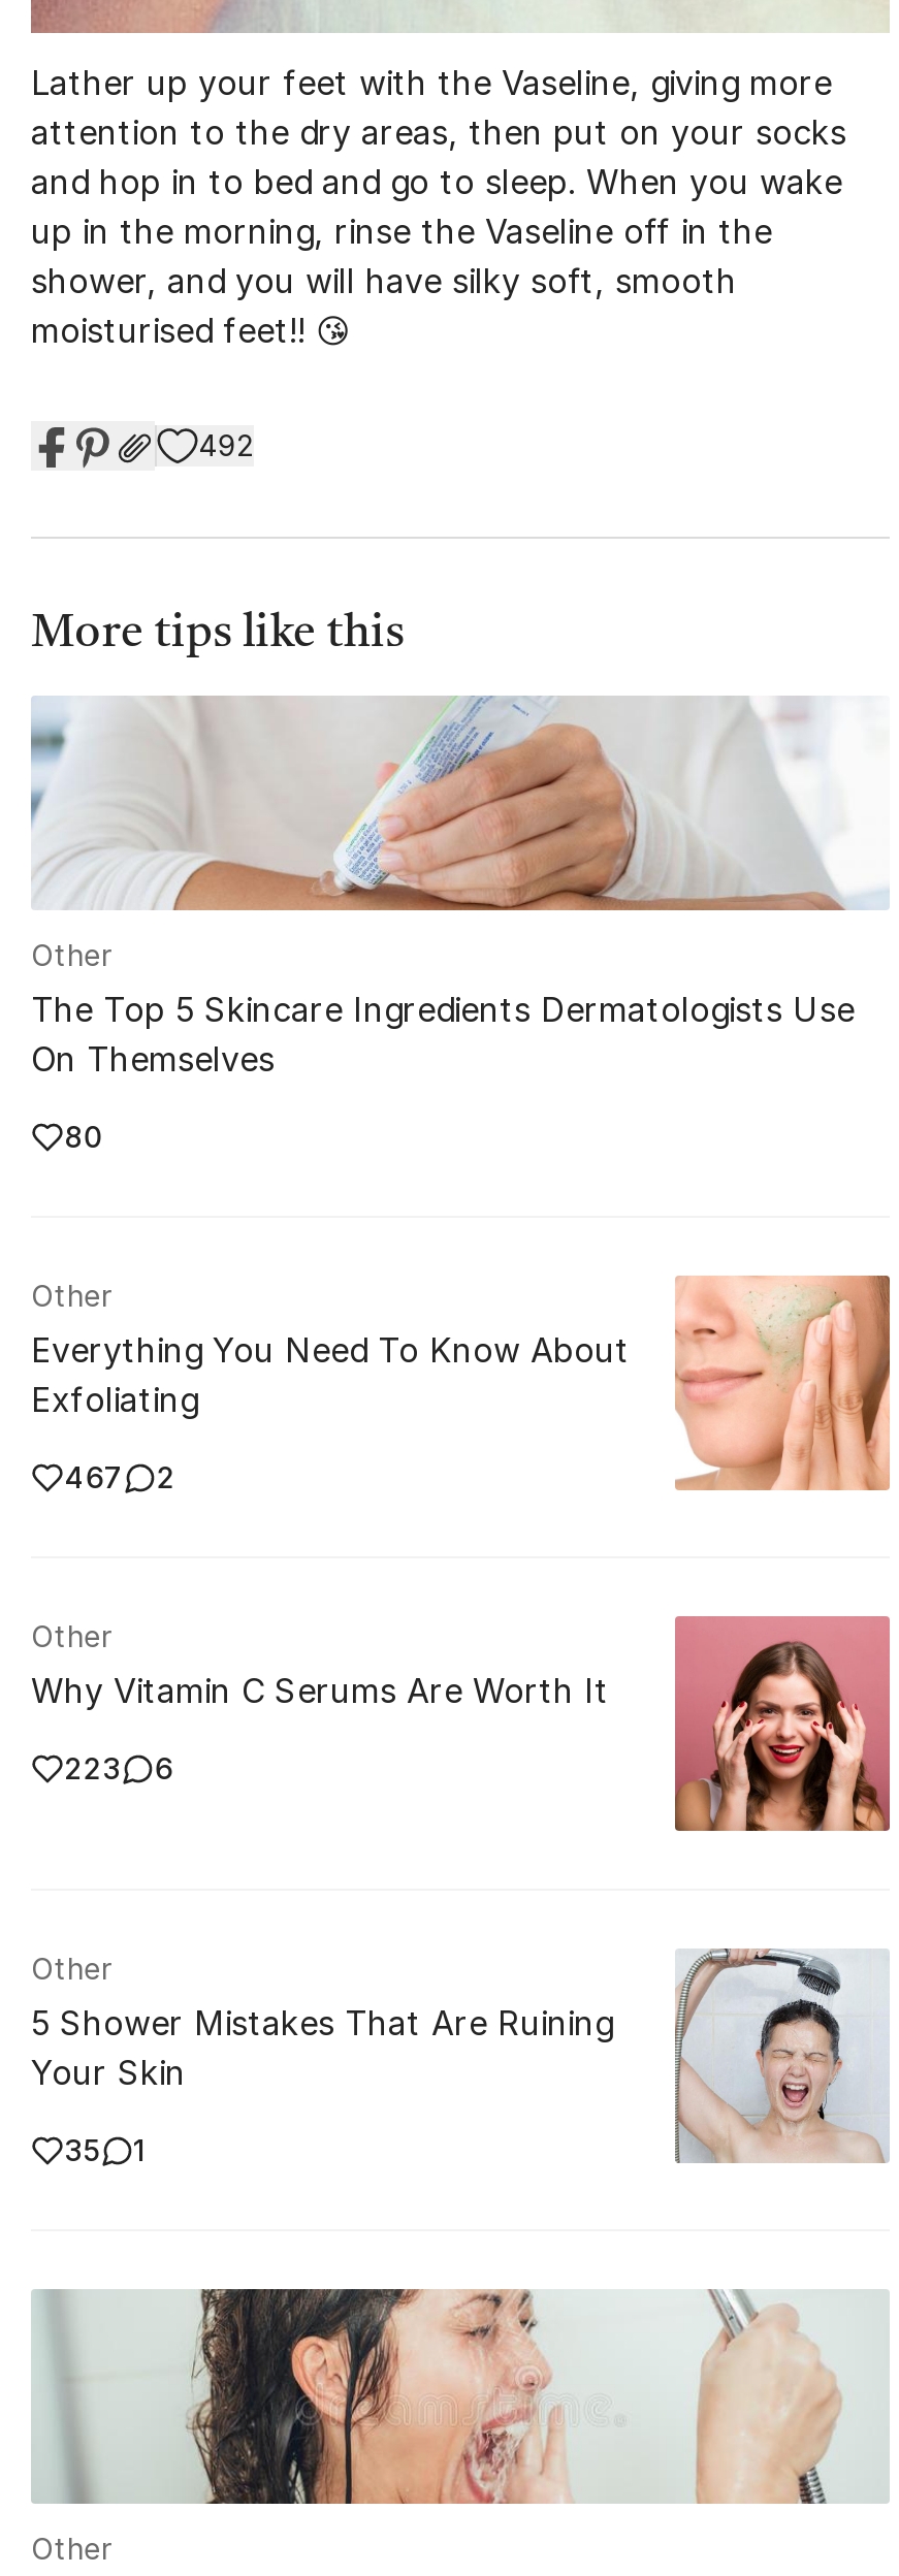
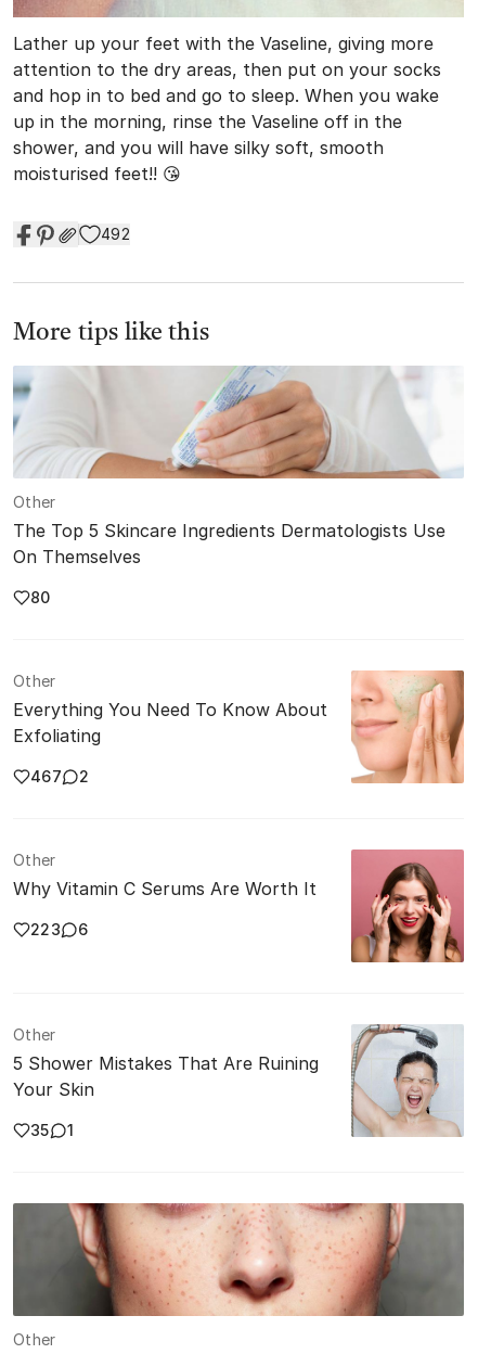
[33,2287,888,2506] [image] -> [13,1202,464,1317] [image]

